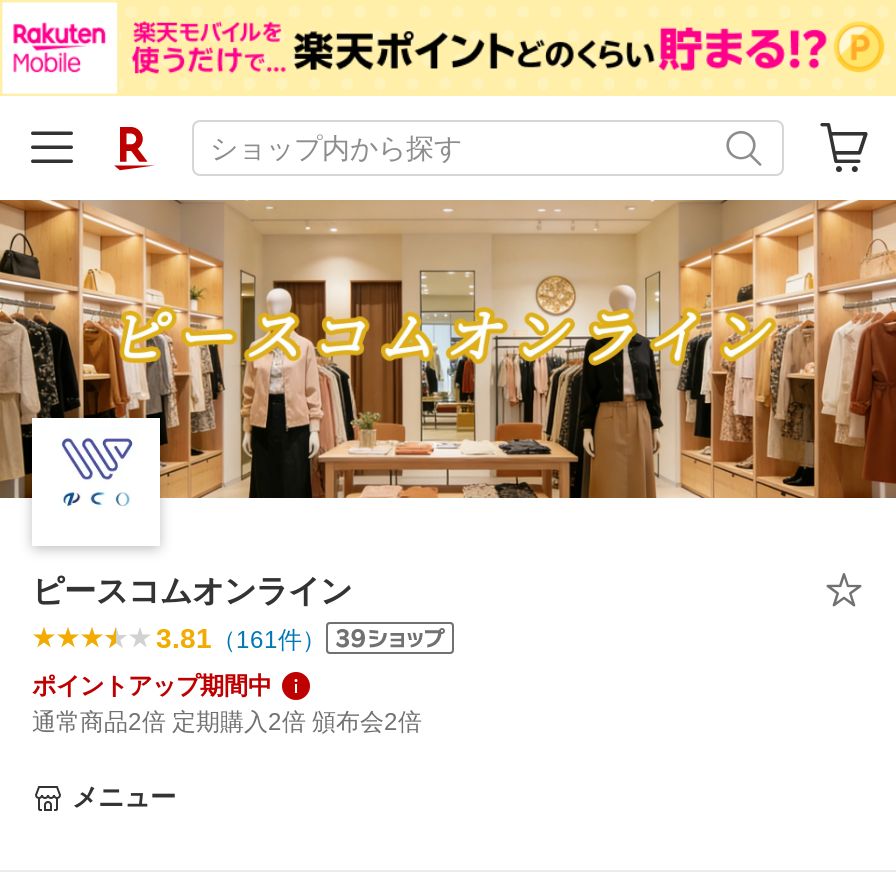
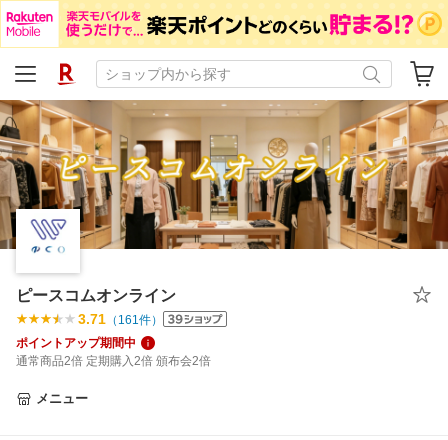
[156,622,326,654] 3.81（161件） -> [78,311,163,327] 3.71（161件）

